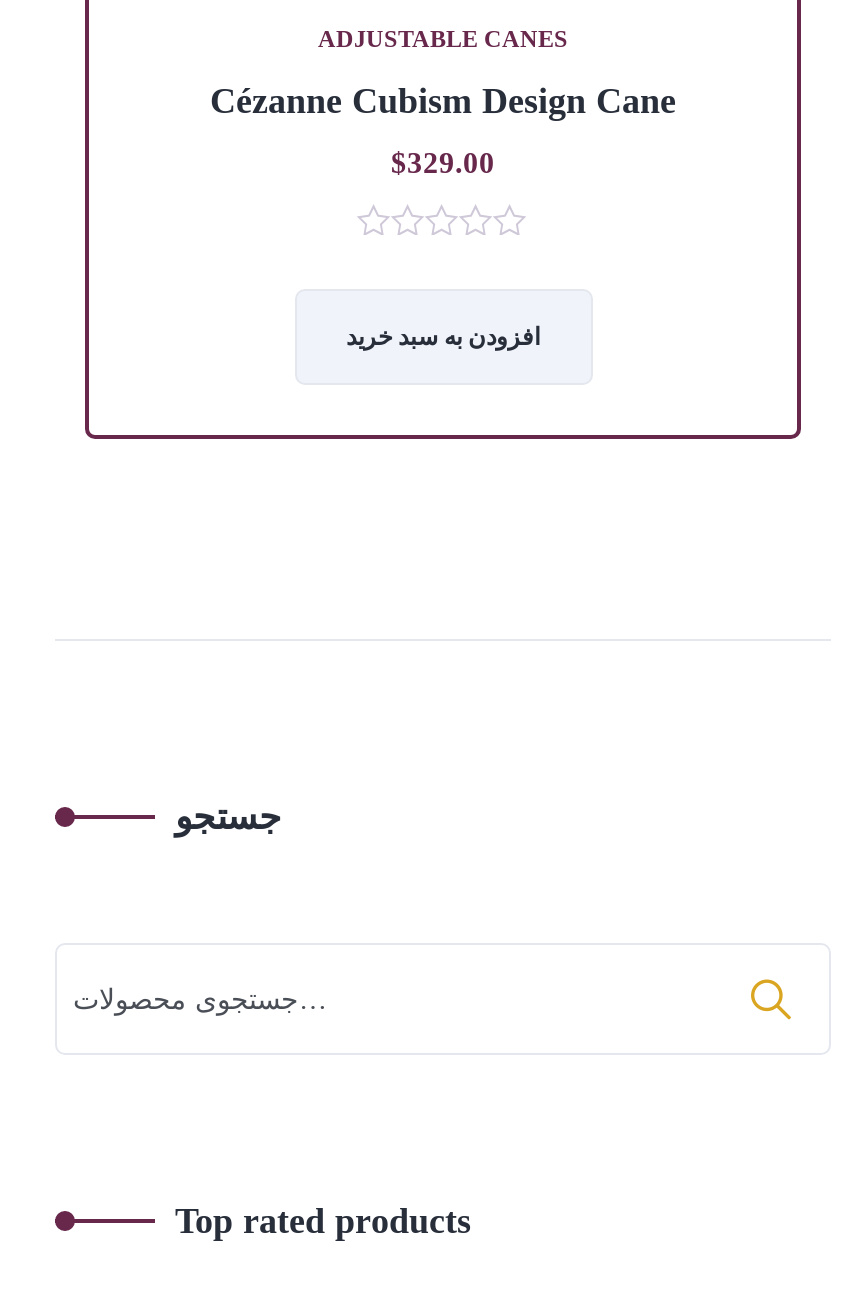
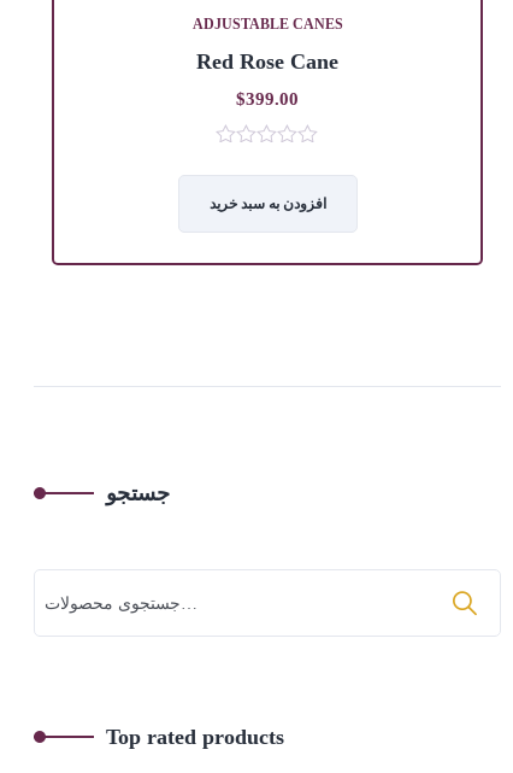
[210,81,676,121] Cézanne Cubism Design Cane -> [196,49,338,73] Red Rose Cane
[391,147,495,179] $329.00 -> [236,89,299,108] $399.00

